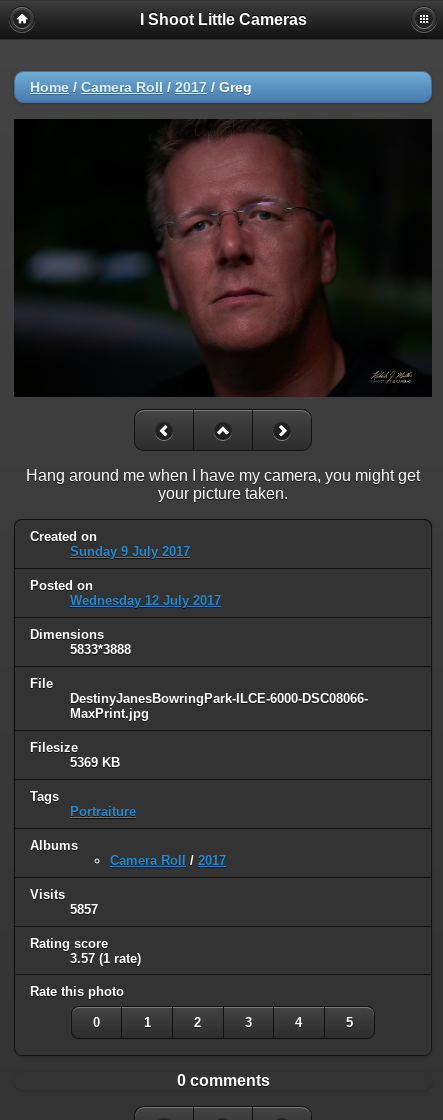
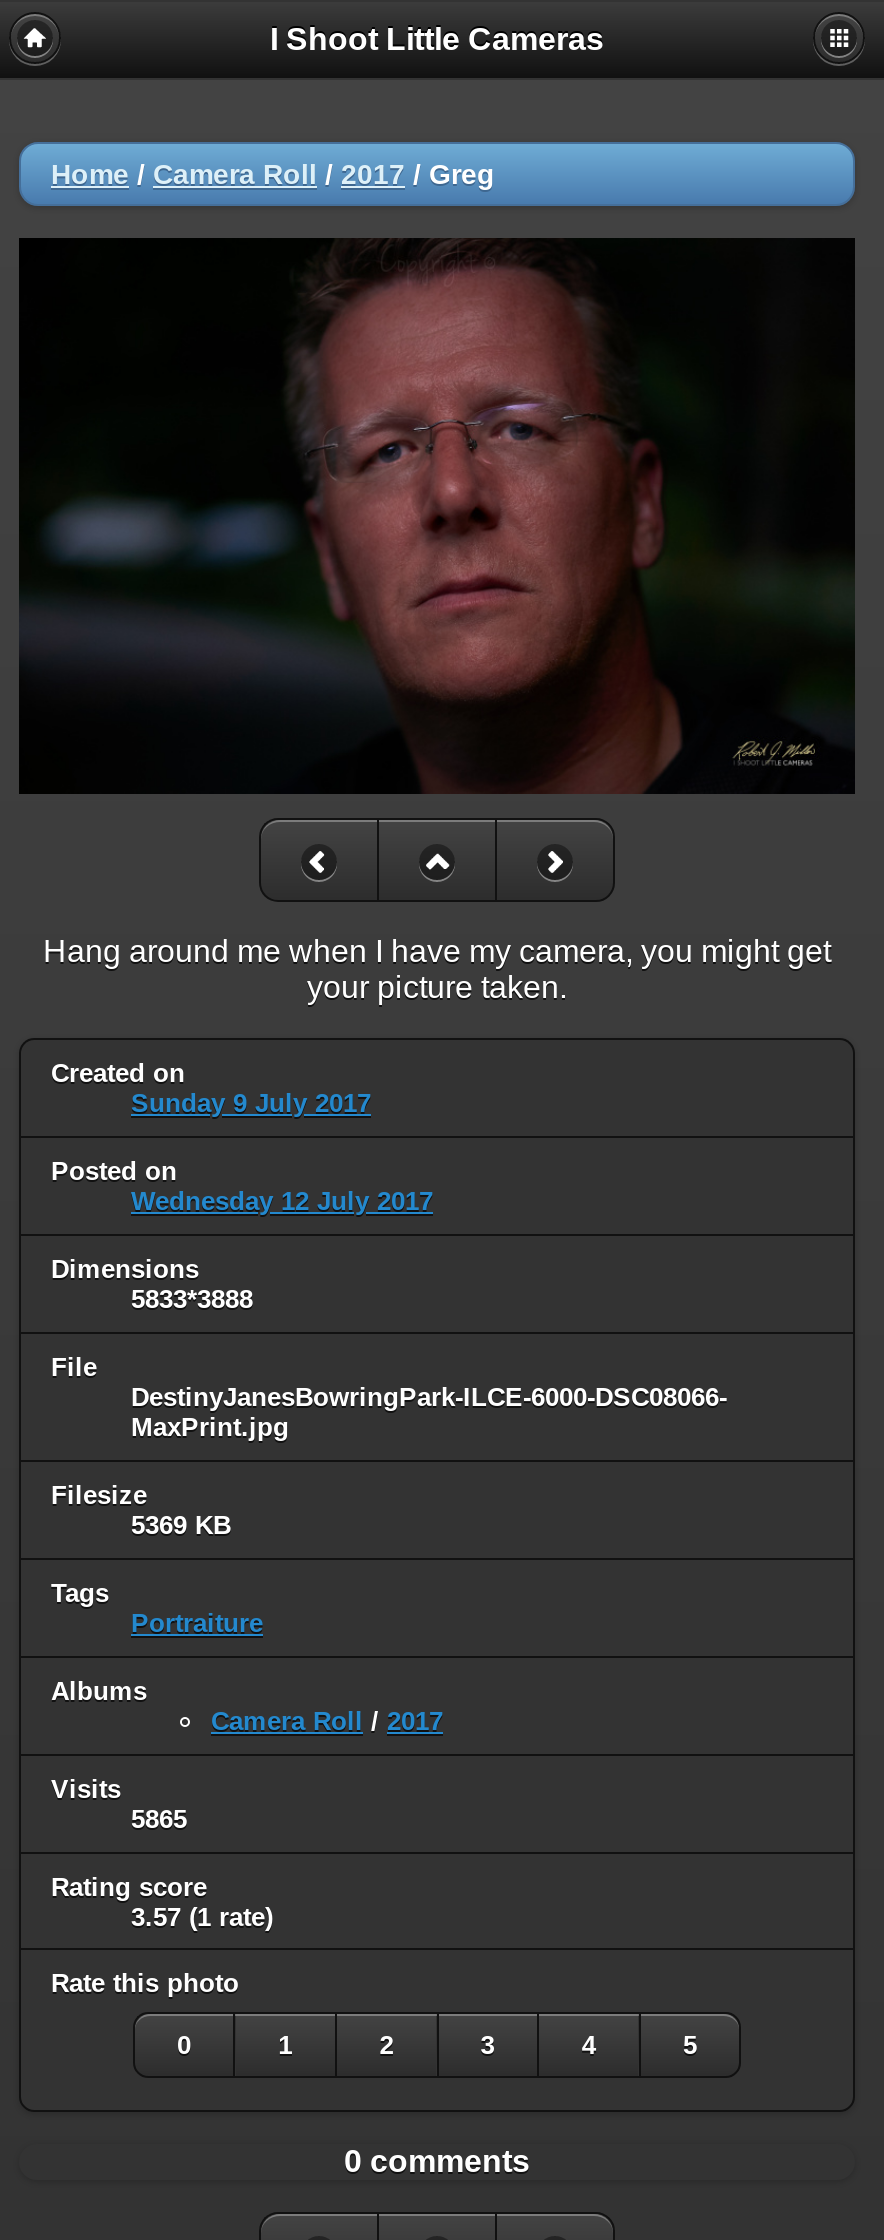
[70,902,98,917] 5857 -> [131,1803,187,1833] 5865

